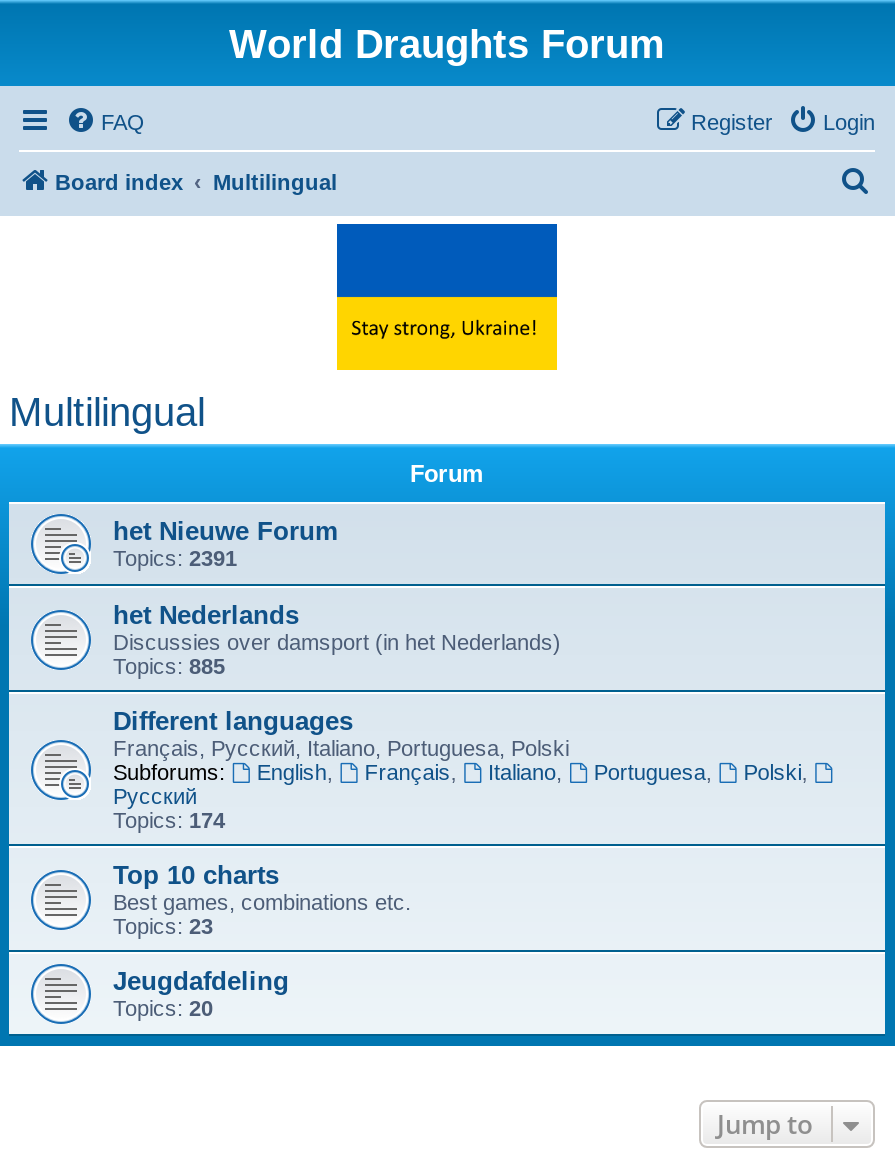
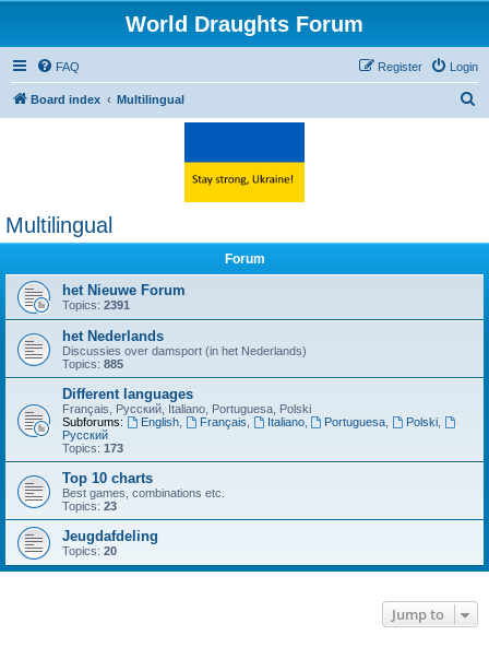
[113,808,225,832] Topics: 174 -> [62,442,123,455] Topics: 173

